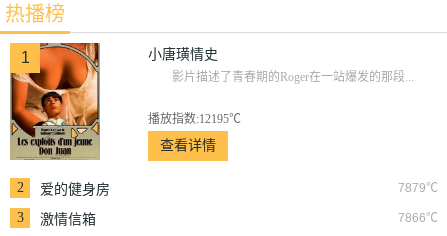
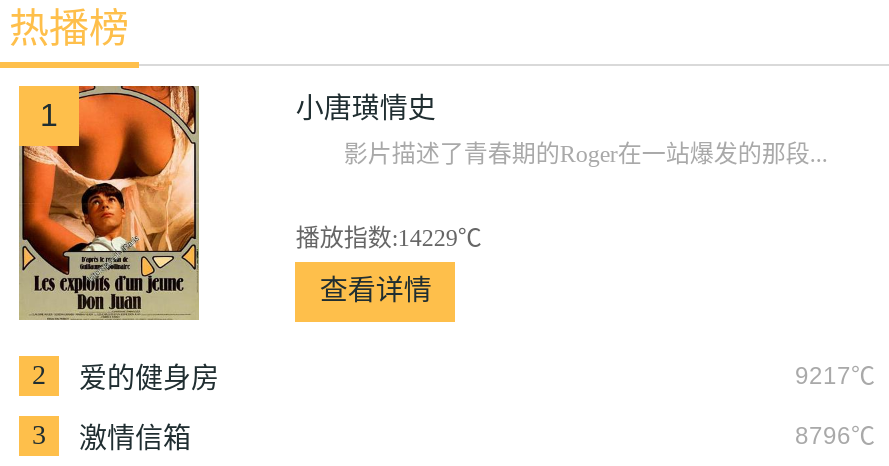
[148,112,241,126] 播放指数:12195℃ -> [296,224,482,252] 播放指数:14229℃
[398,181,438,195] 7879℃ -> [795,362,875,390] 9217℃
[398,211,438,225] 7866℃ -> [795,422,875,450] 8796℃

